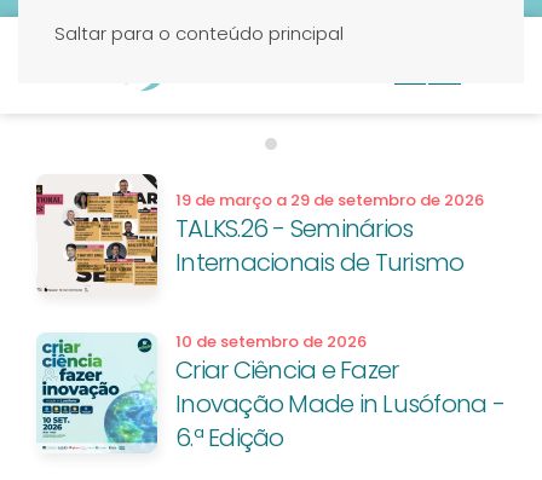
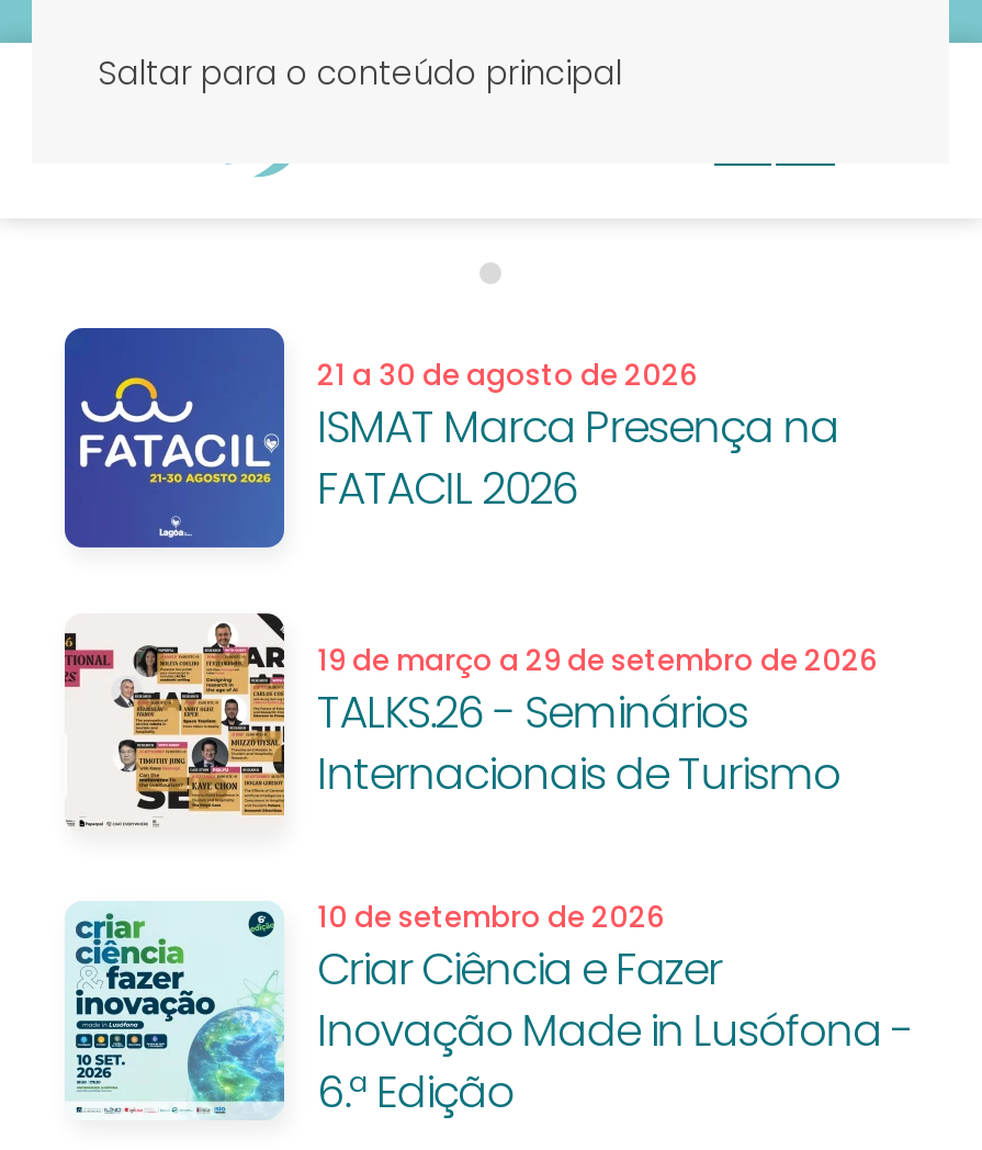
none -> [63,326,839,550] [image] | 21 a 30 de agosto de 2026 | ISMAT Marca Presença na | FATACIL 2026

